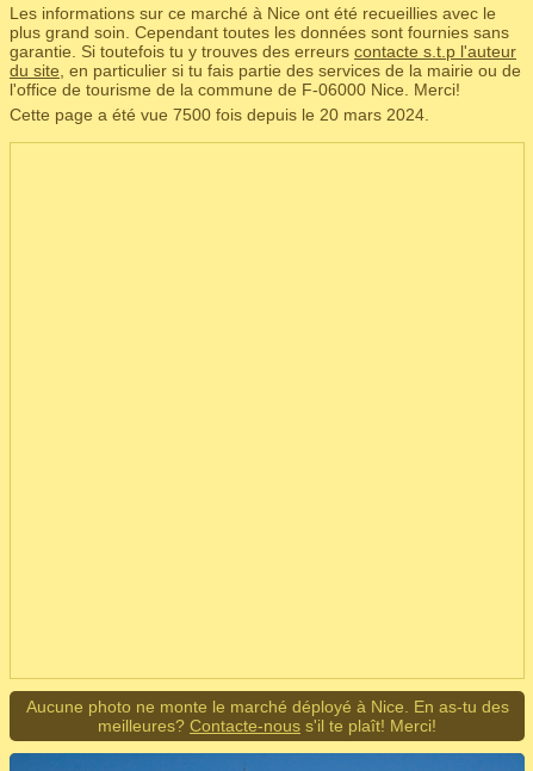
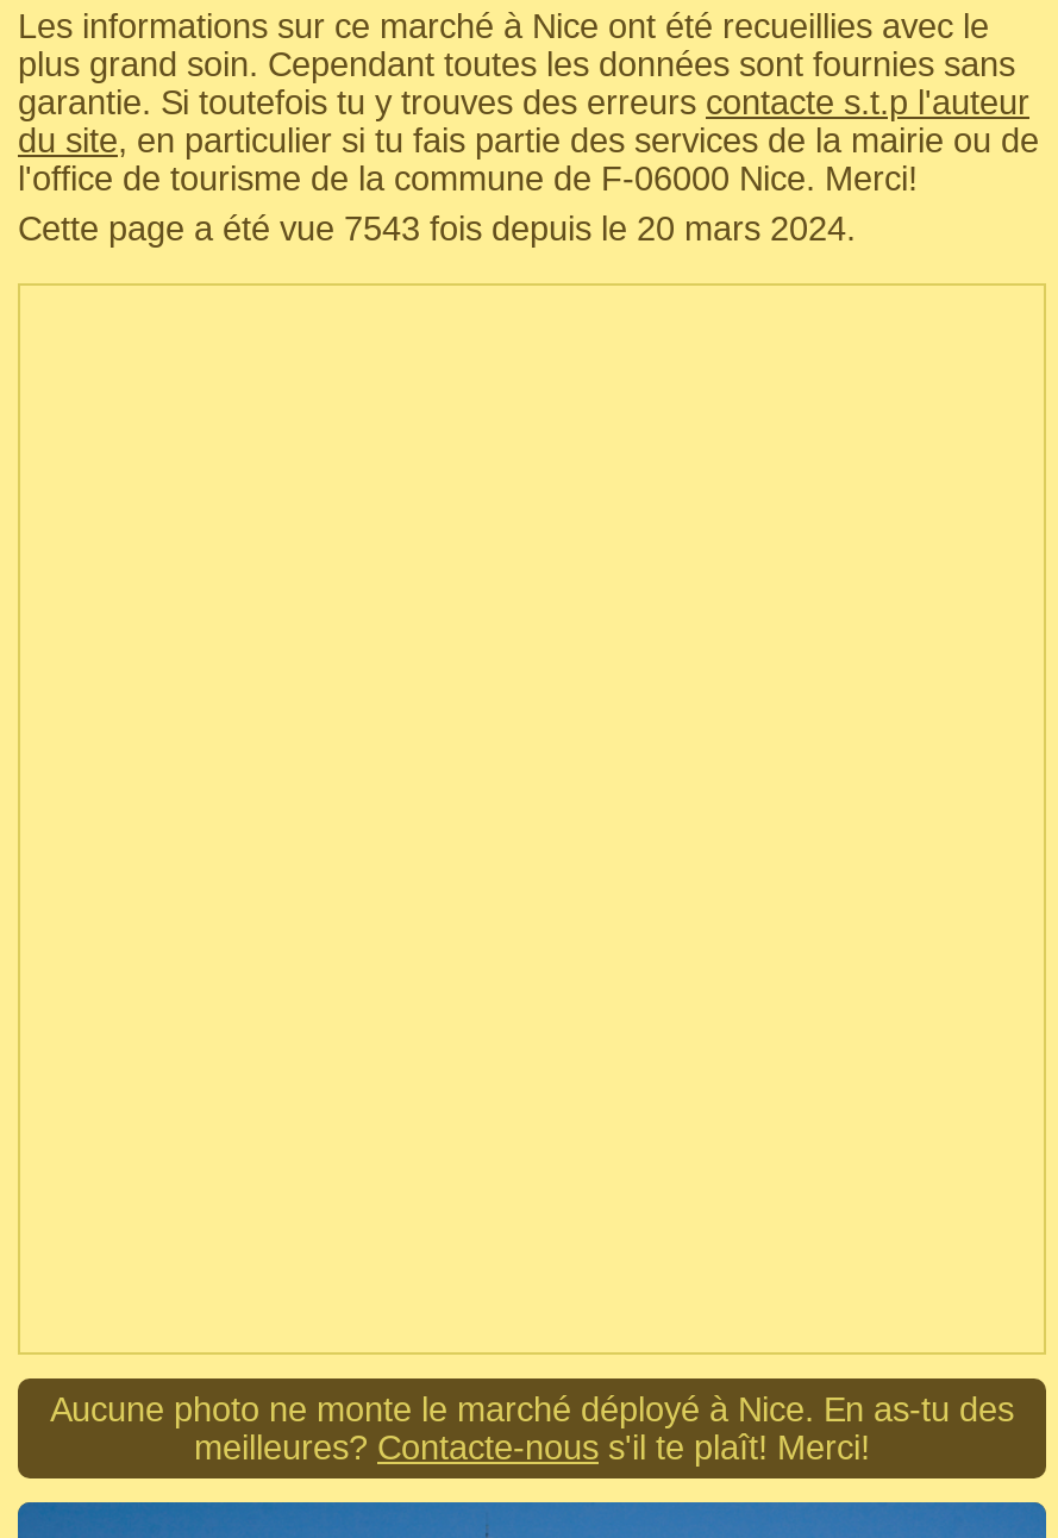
[10,105,429,124] Cette page a été vue 7500 fois depuis le 20 mars 2024. -> [18,210,856,248] Cette page a été vue 7543 fois depuis le 20 mars 2024.

